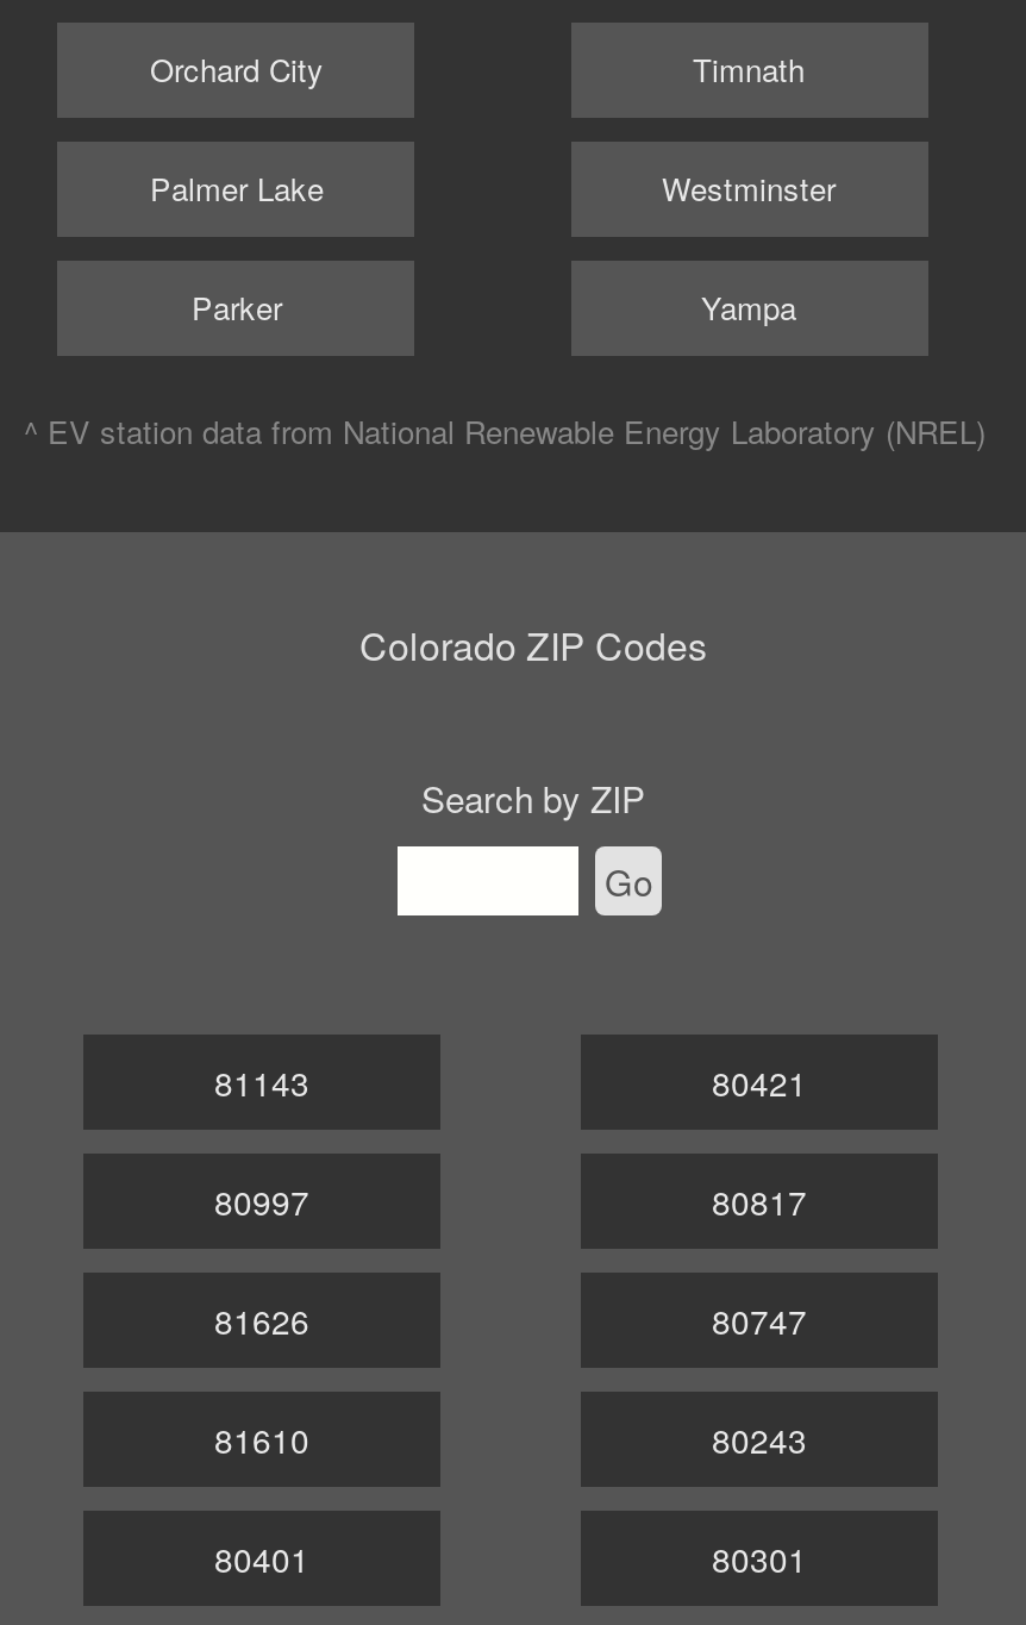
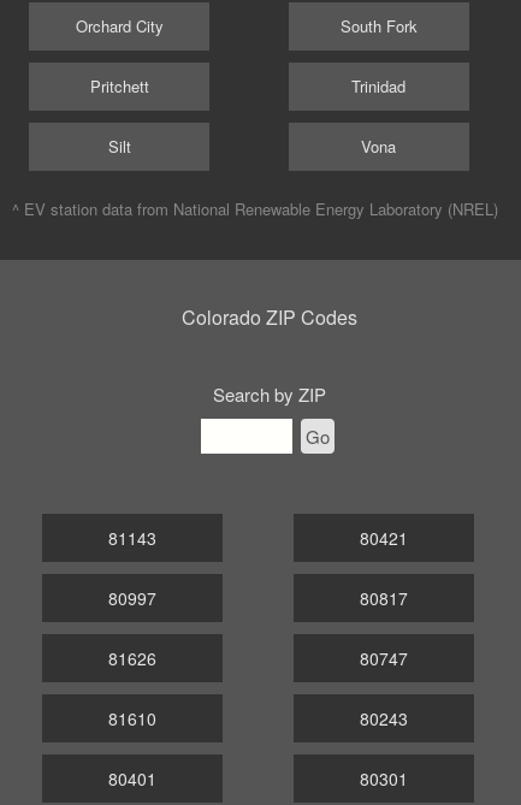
[693,48,805,93] Timnath -> [340,15,417,38] South Fork
[150,167,324,212] Palmer Lake -> [90,75,149,98] Pritchett
[662,167,836,212] Westminster -> [351,75,405,98] Trinidad
[192,286,282,331] Parker -> [108,135,131,158] Silt
[701,286,796,331] Yampa -> [361,135,396,158] Vona

